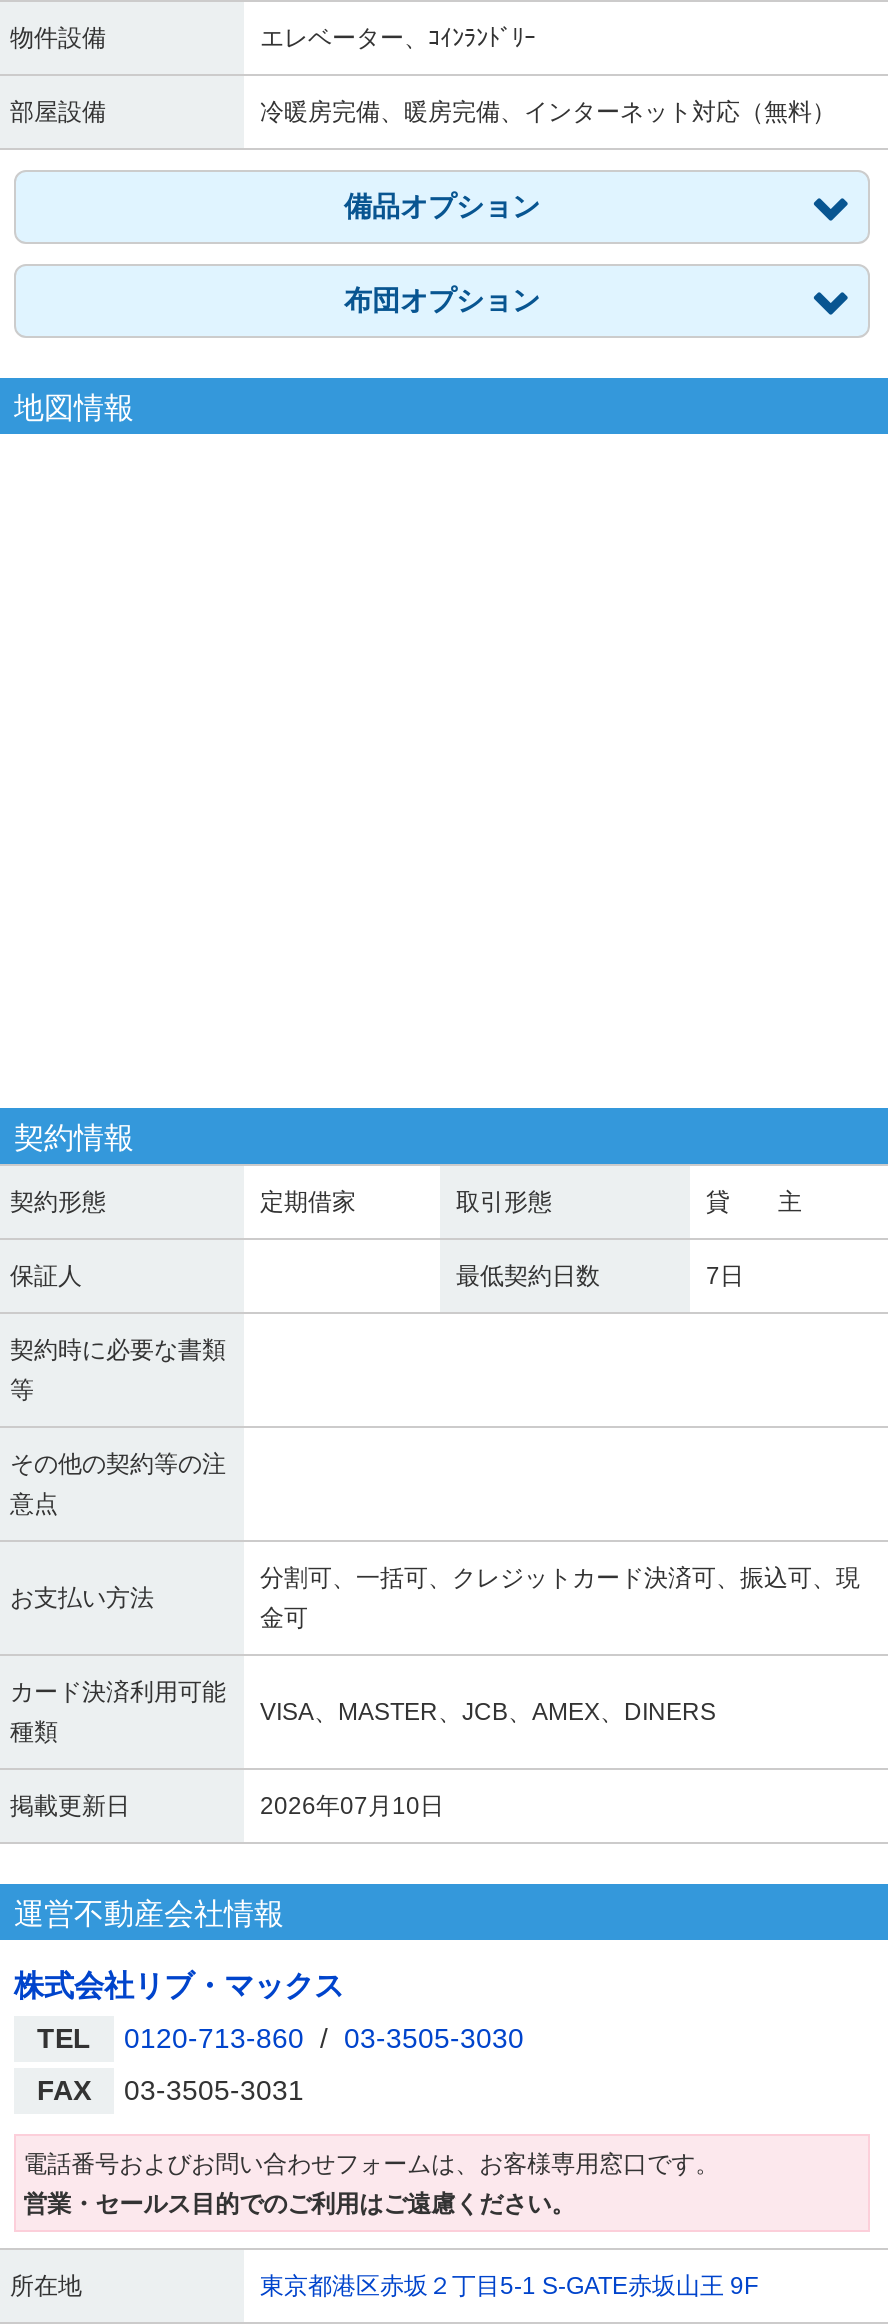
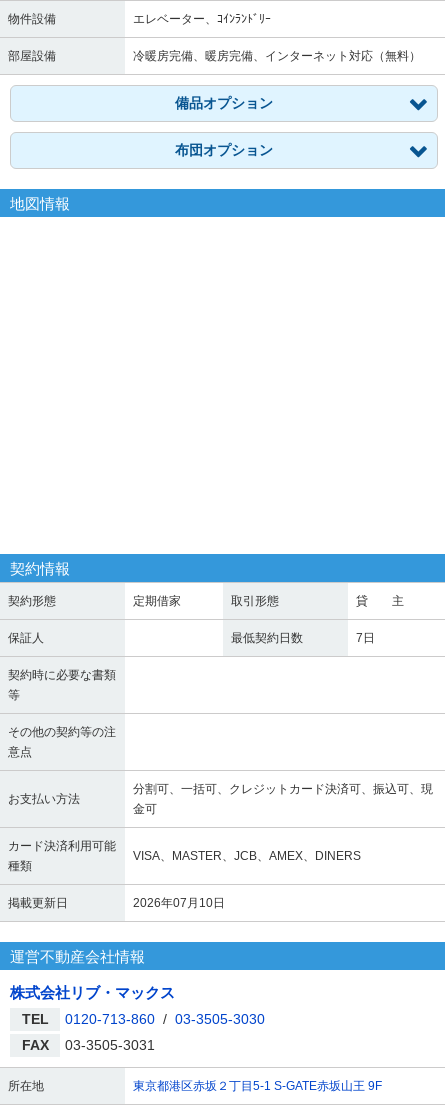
[23,2149,719,2217] 電話番号およびお問い合わせフォームは、お客様専用窓口です。 | 営業・セールス目的でのご利用はご遠慮ください。 -> none

